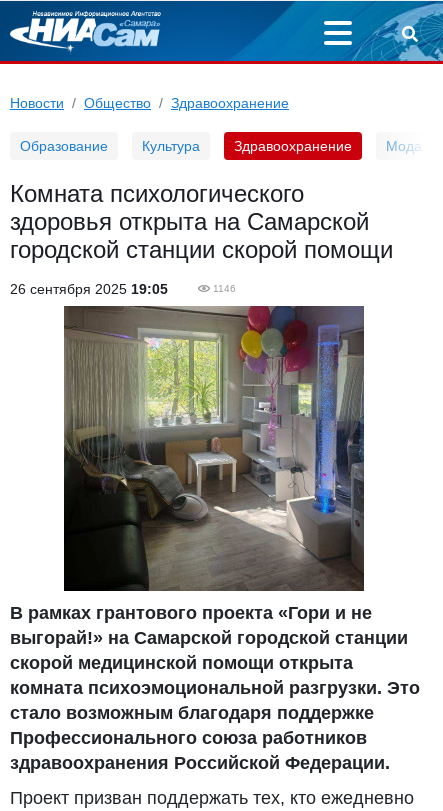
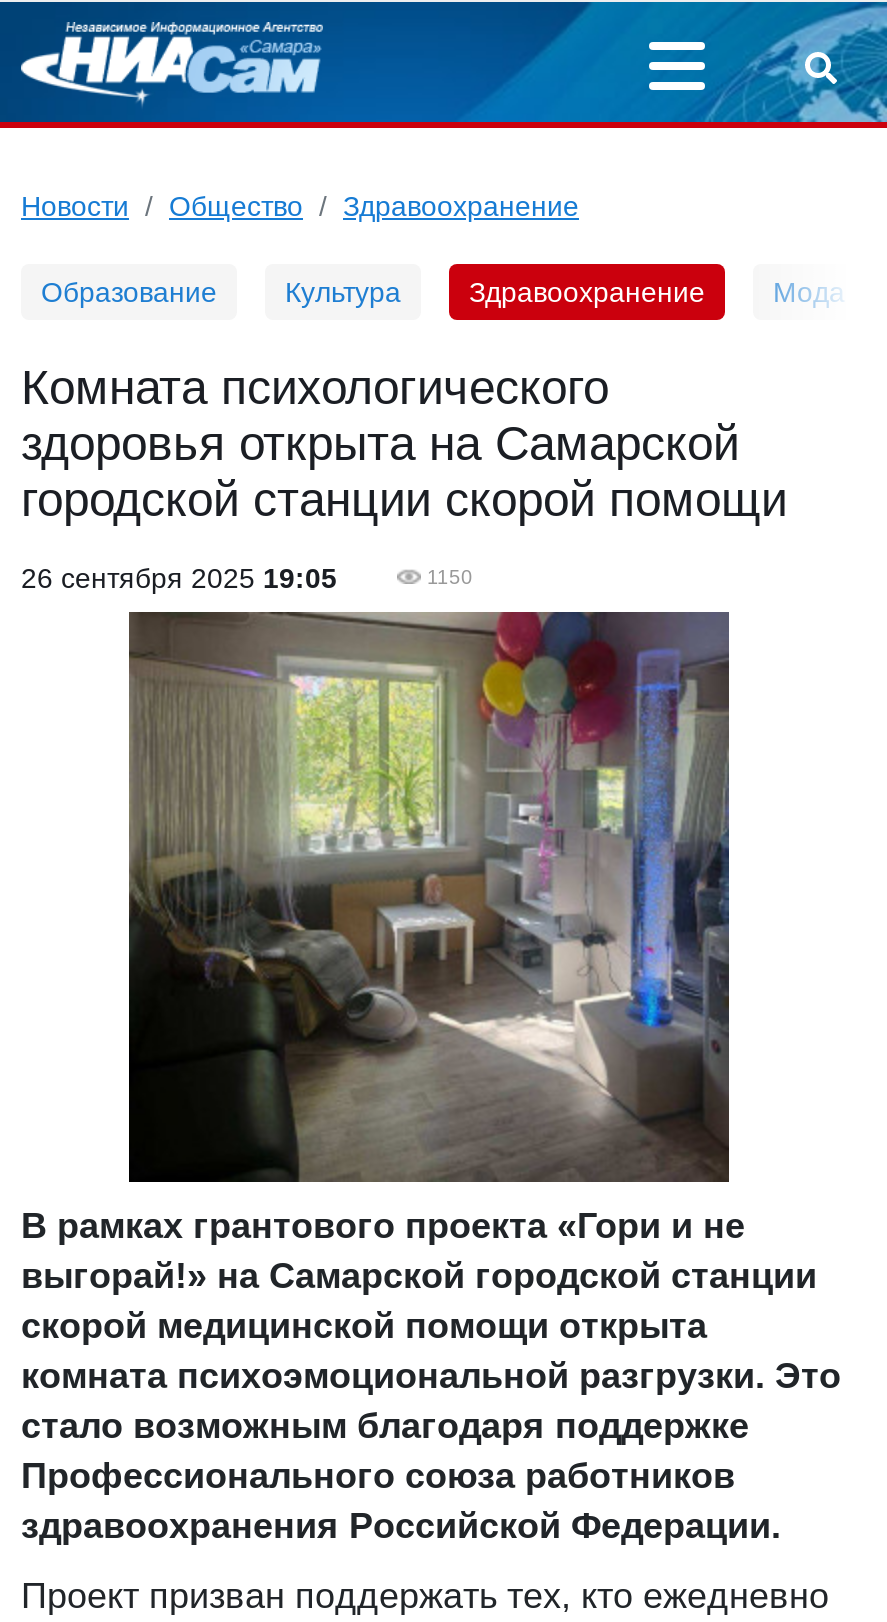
[213,283,236,294] 1146 -> [427,566,473,588] 1150

